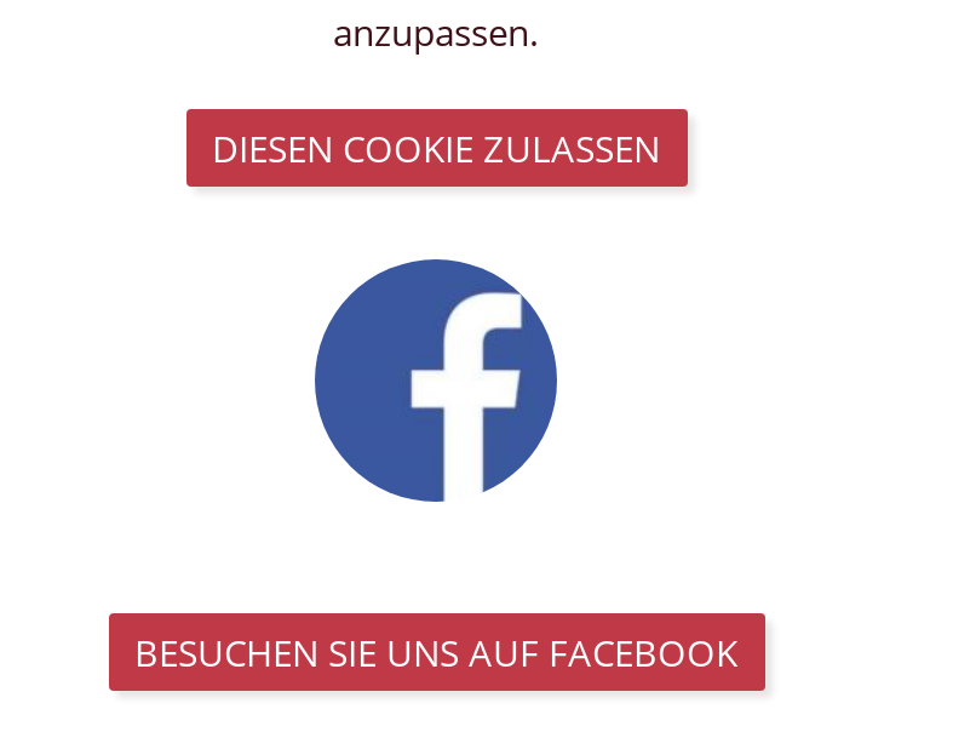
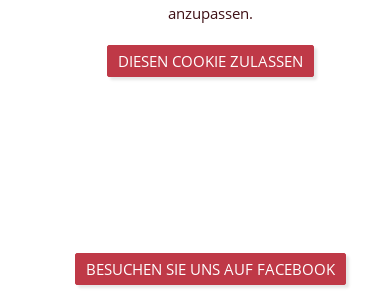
[312,257,559,504] [image] -> none

